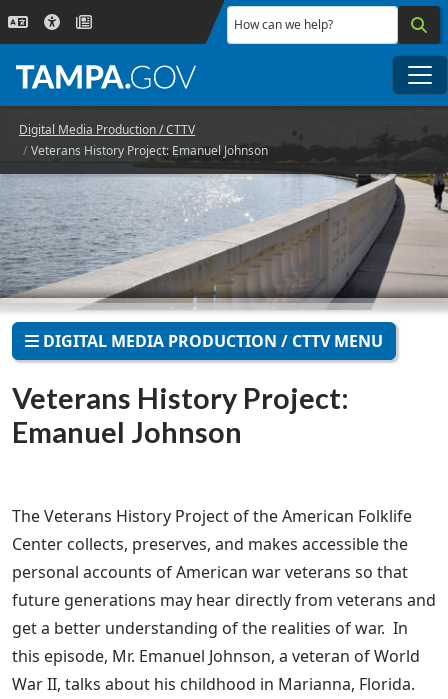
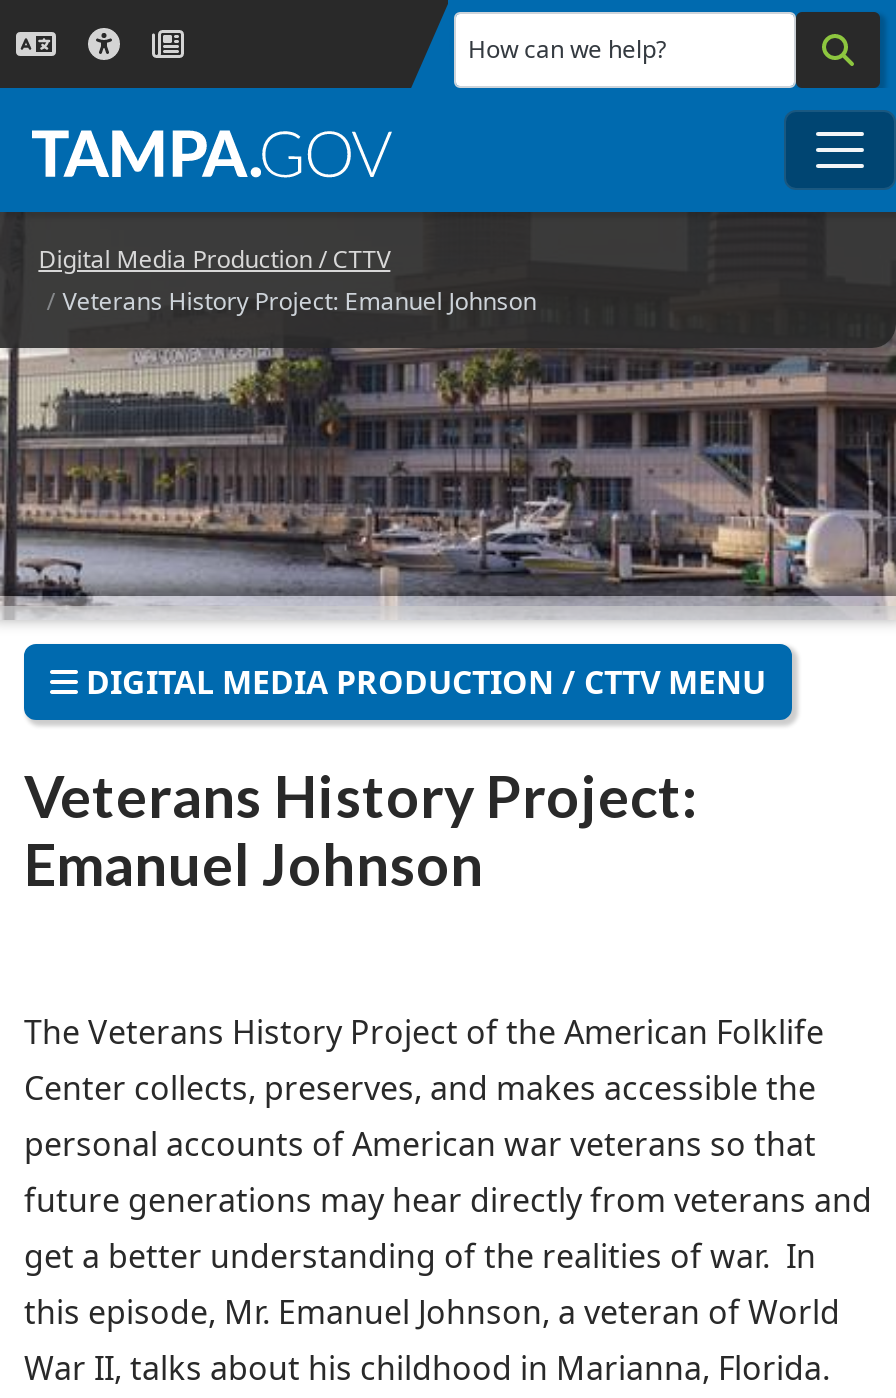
[3,170,445,308] [image] -> [6,336,890,618] [image]

